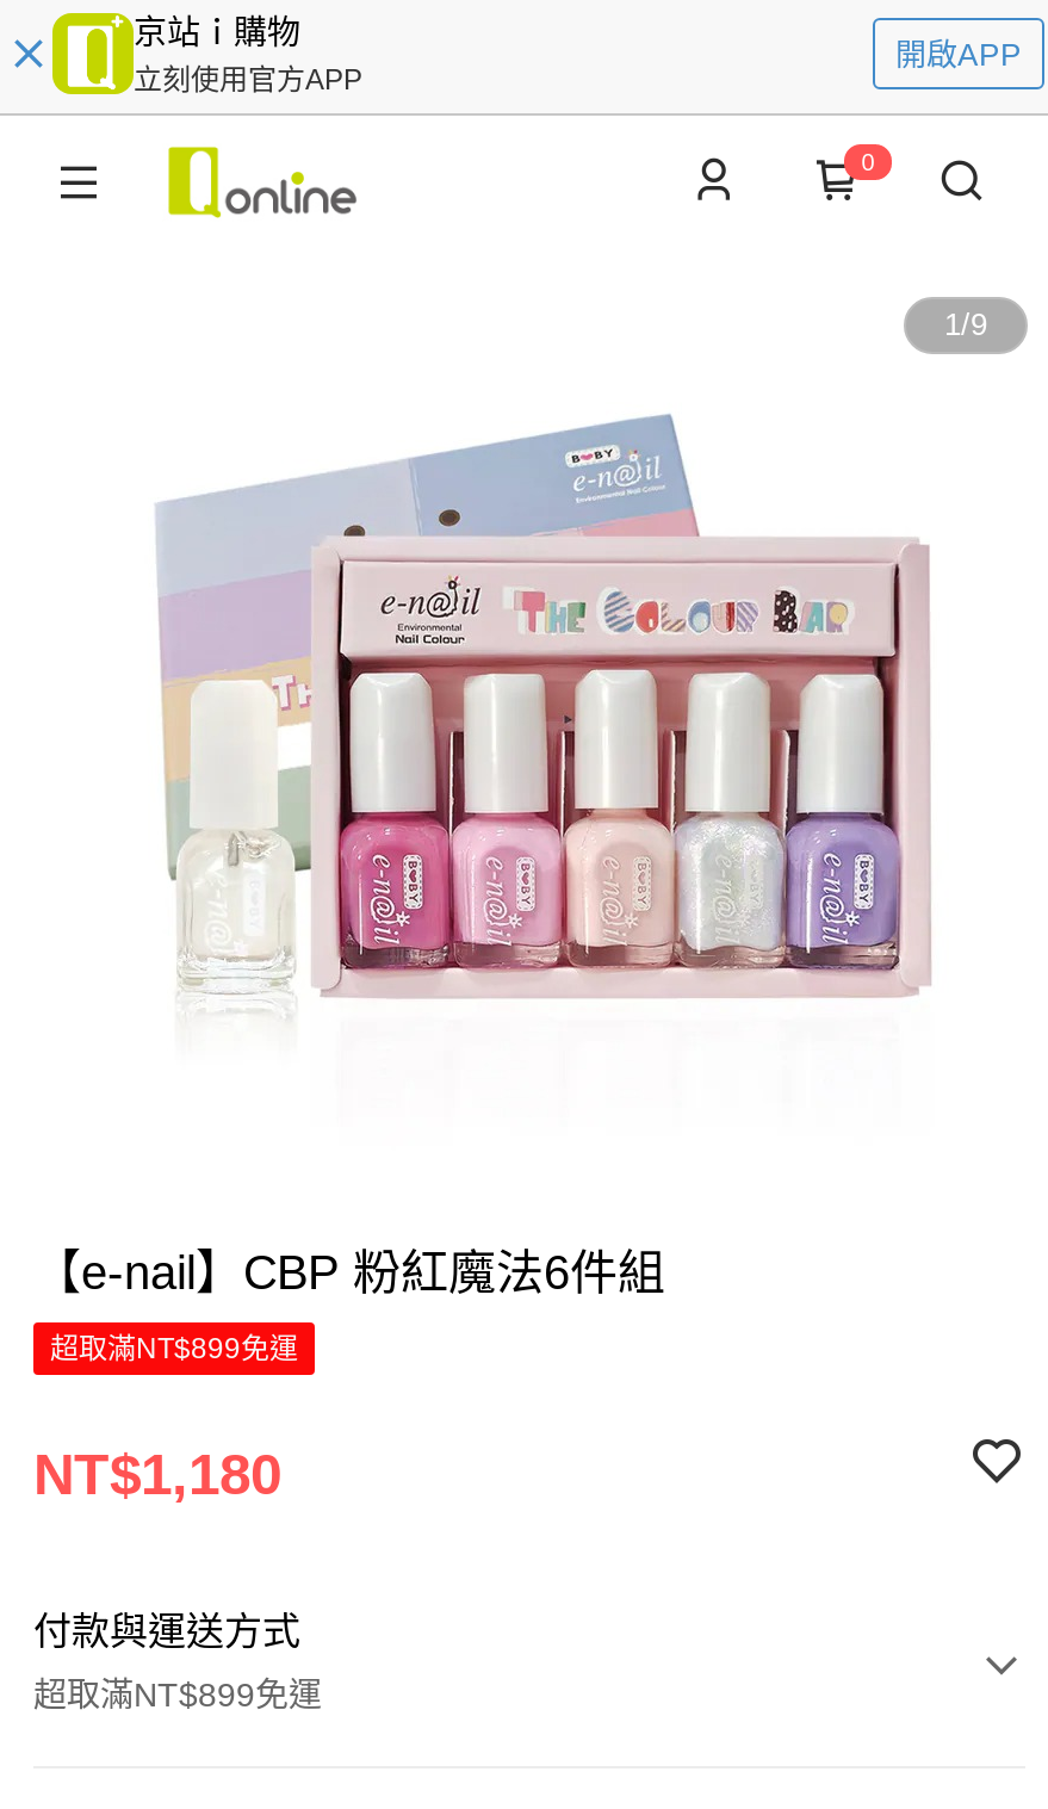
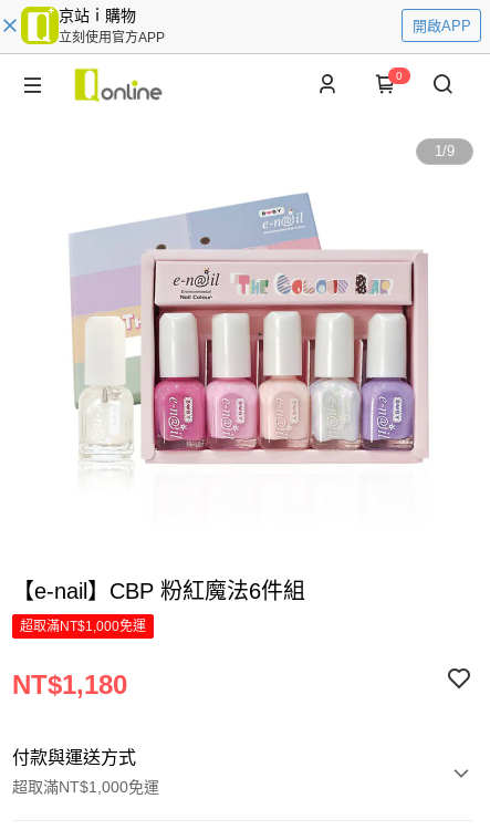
[50,1332,298,1365] 超取滿NT$899免運 -> [20,619,146,634] 超取滿NT$1,000免運
[33,1675,322,1714] 超取滿NT$899免運 -> [12,778,159,796] 超取滿NT$1,000免運

